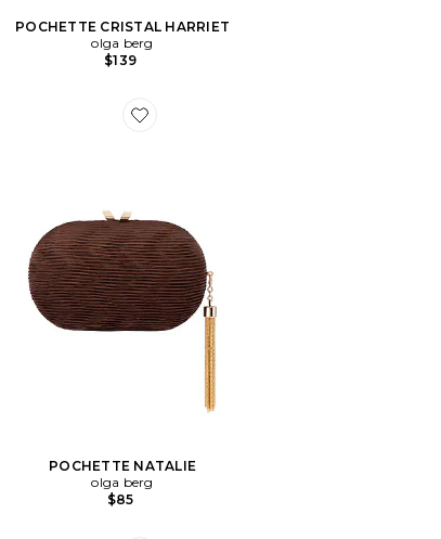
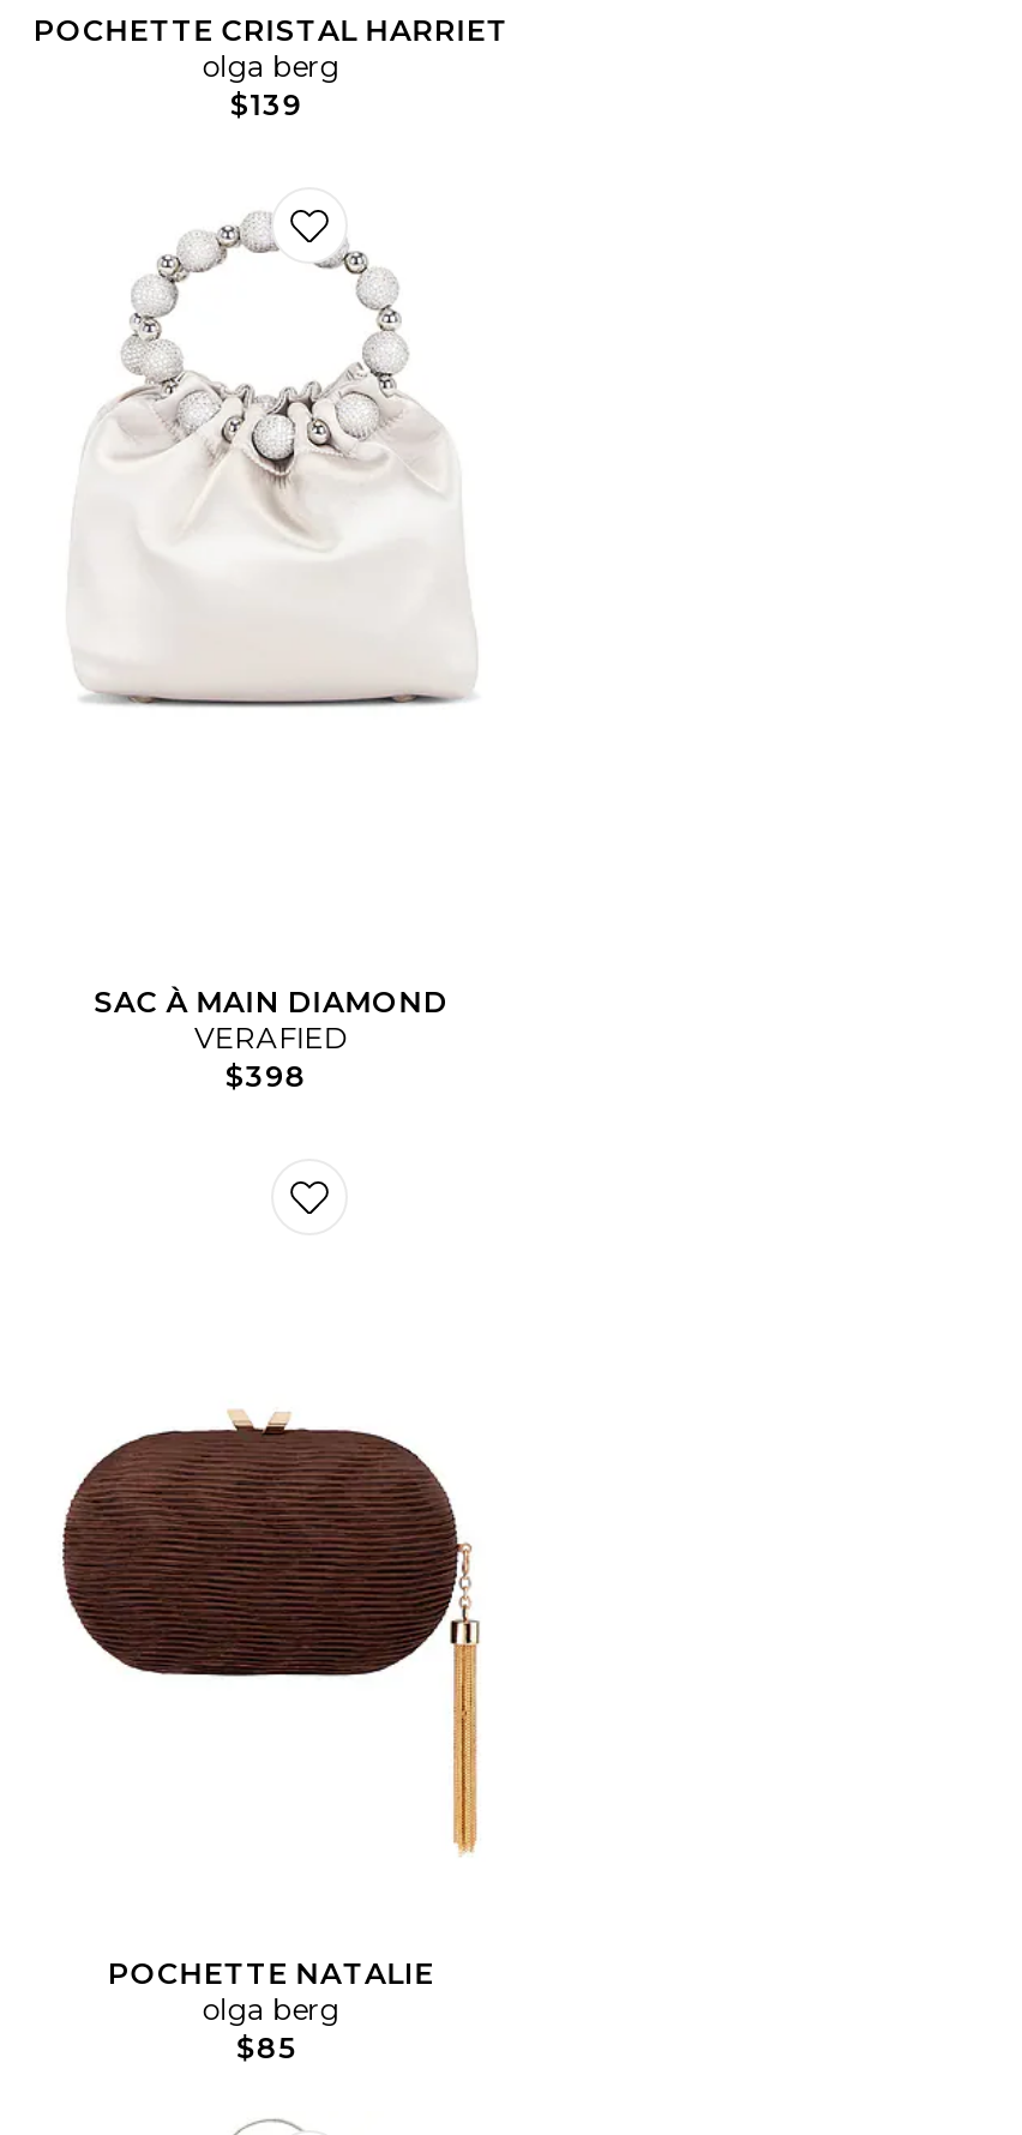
none -> [72,213,475,708] [image]
none -> [94,984,448,1094] SAC À MAIN DIAMOND | VERAFIED | $398

